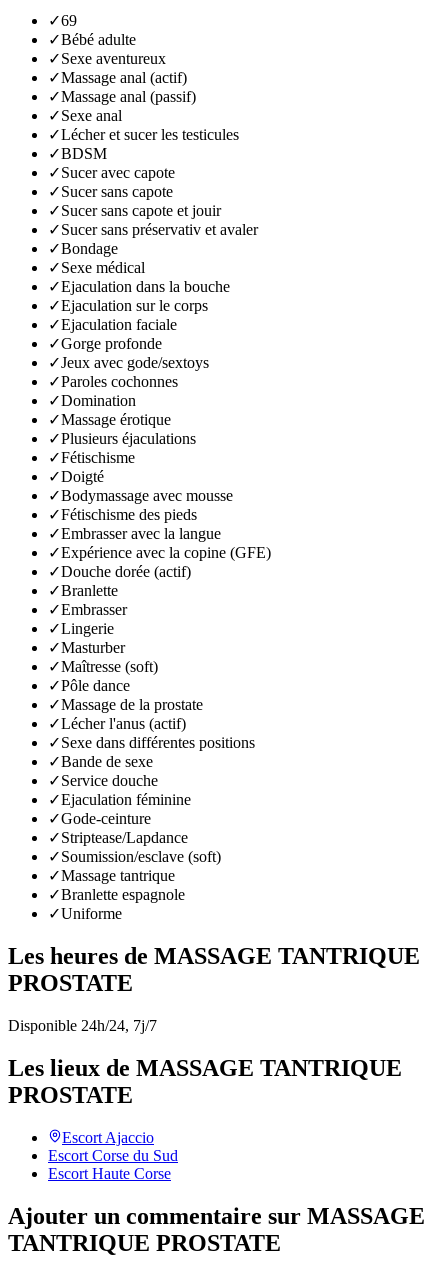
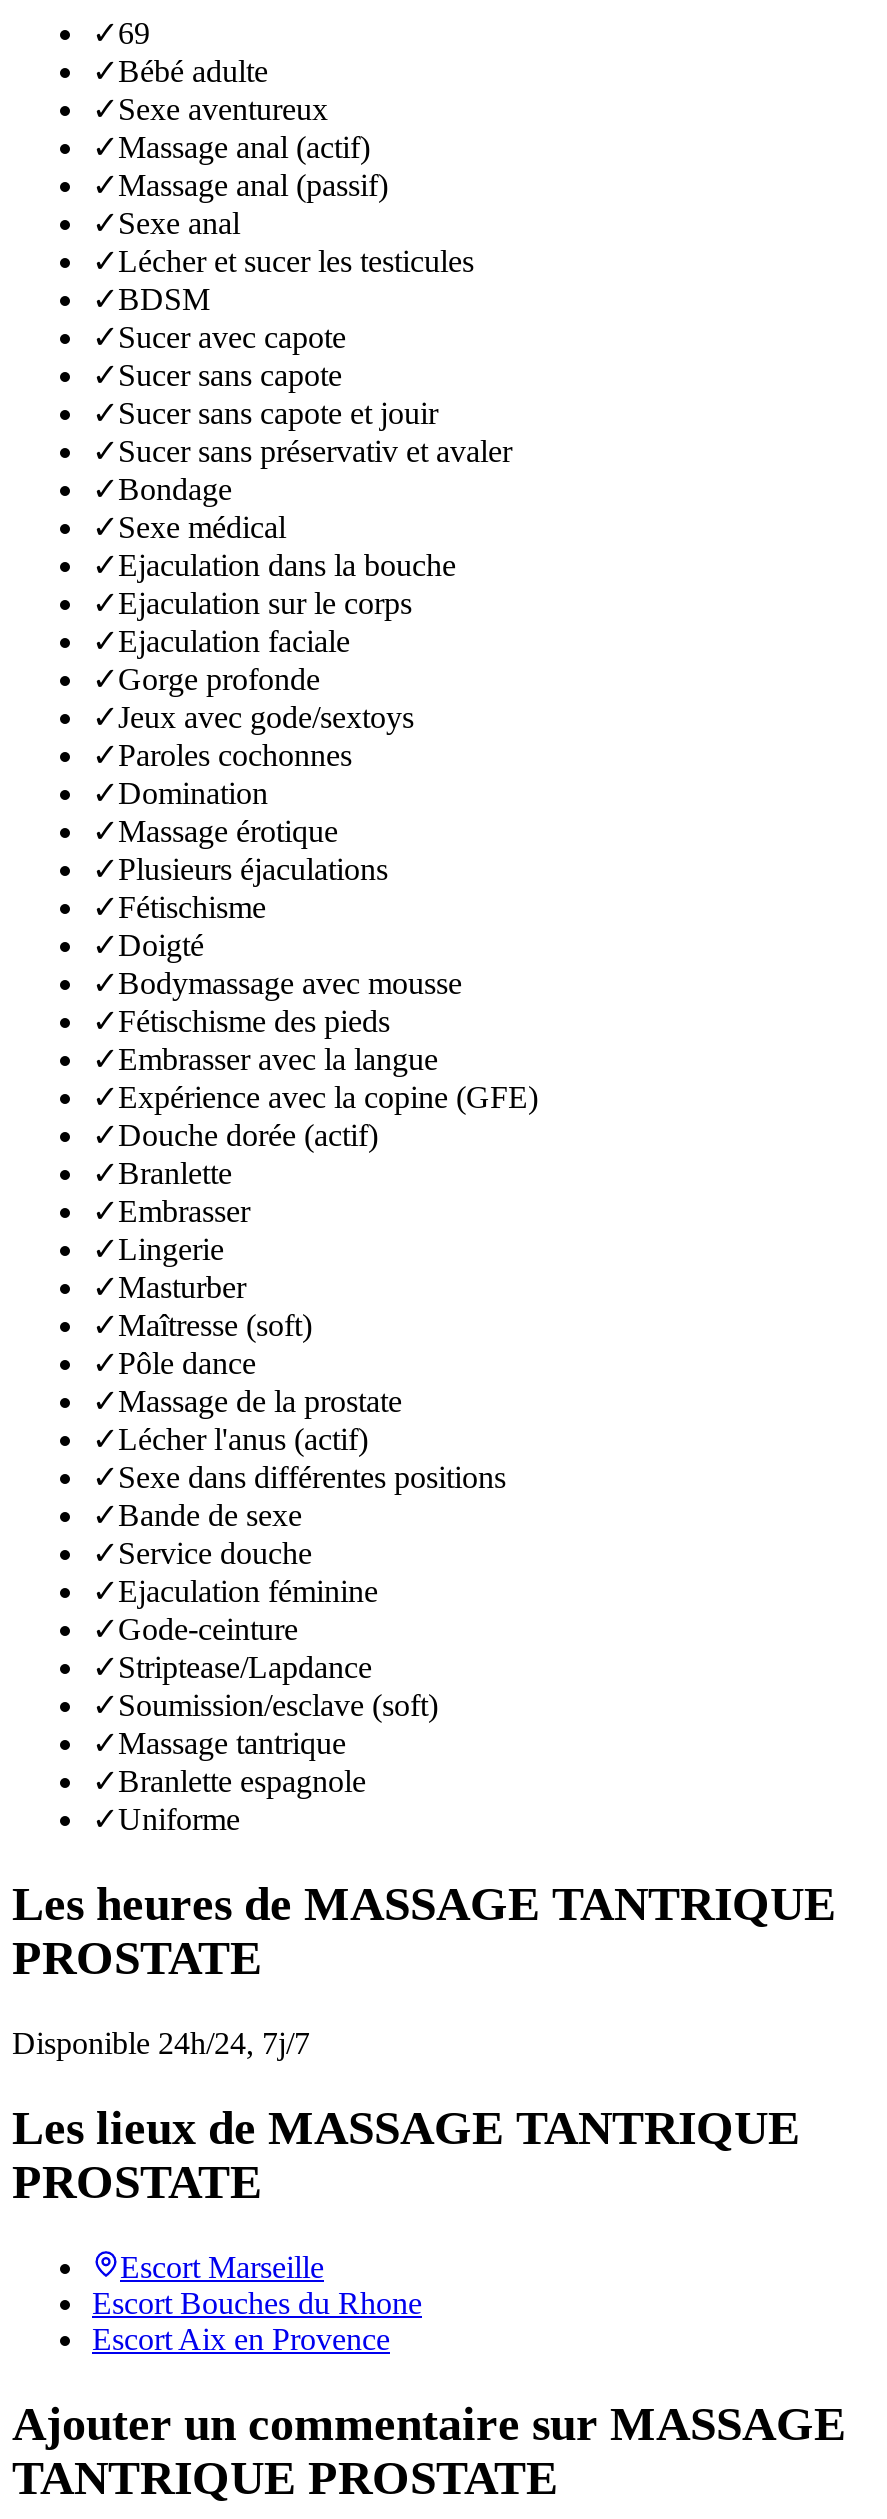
[48,1129,178,1182] Escort Ajaccio | Escort Corse du Sud | Escort Haute Corse -> [92,2249,422,2355] Escort Marseille | Escort Bouches du Rhone | Escort Aix en Provence

